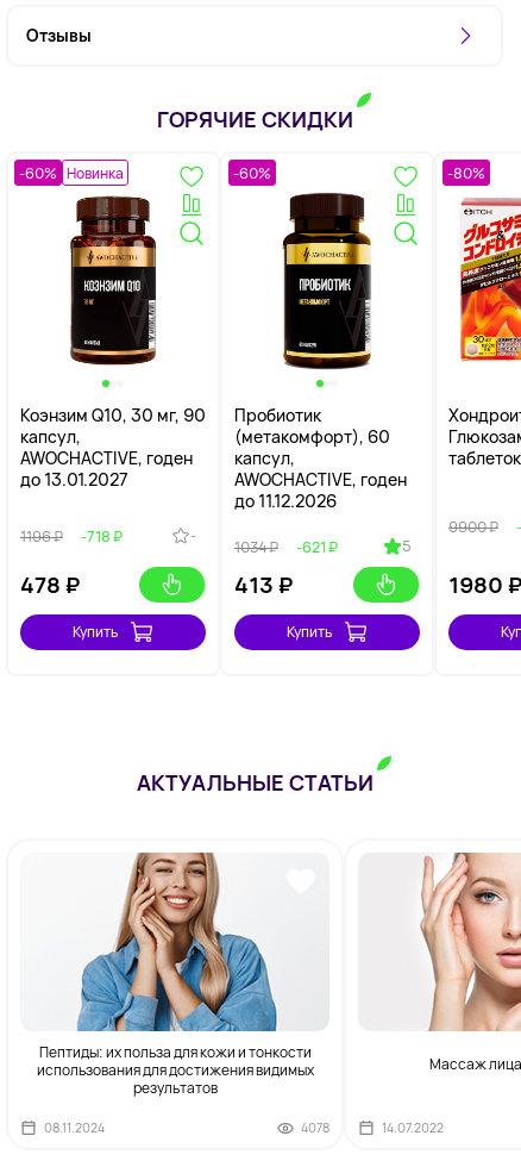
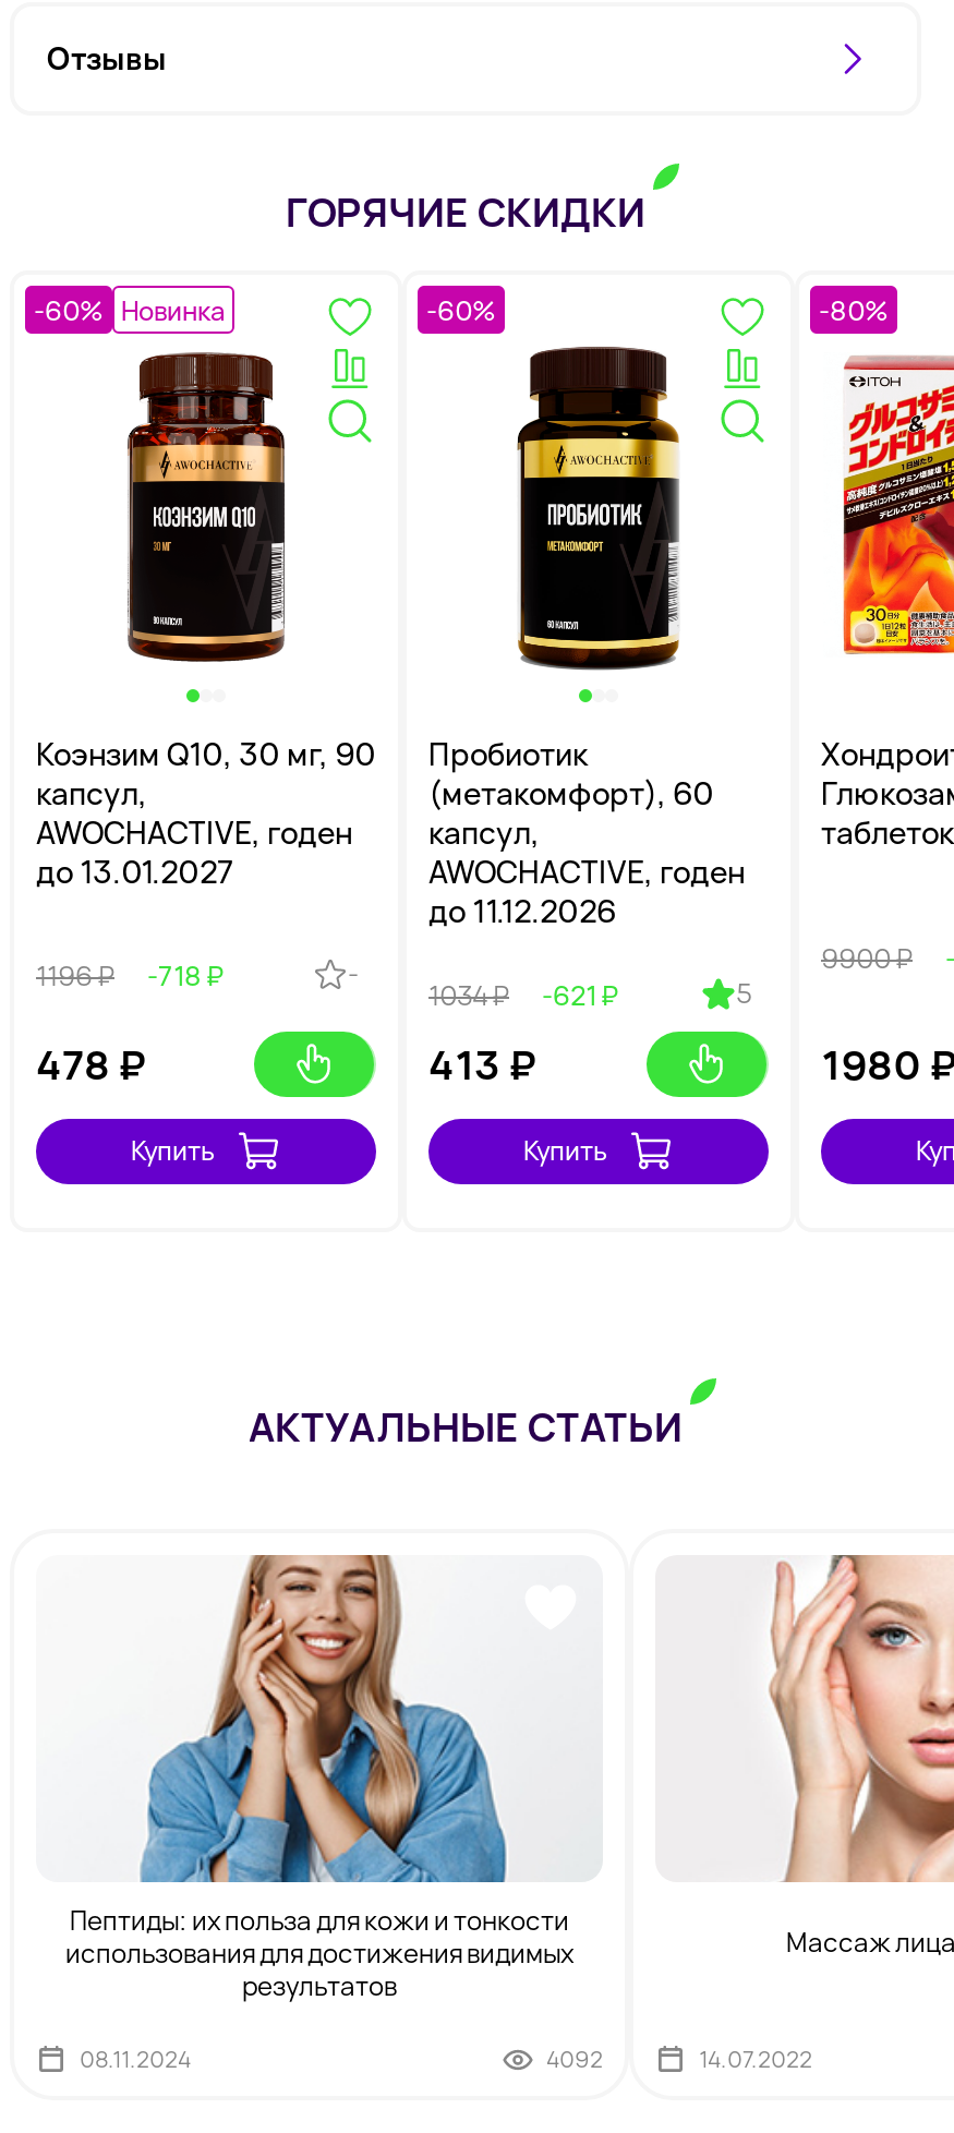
[301,1120,329,1136] 4078 -> [546,2044,603,2075] 4092

